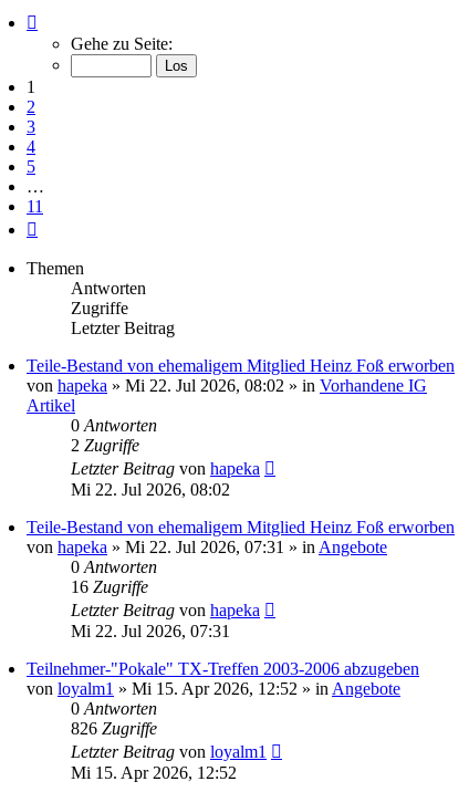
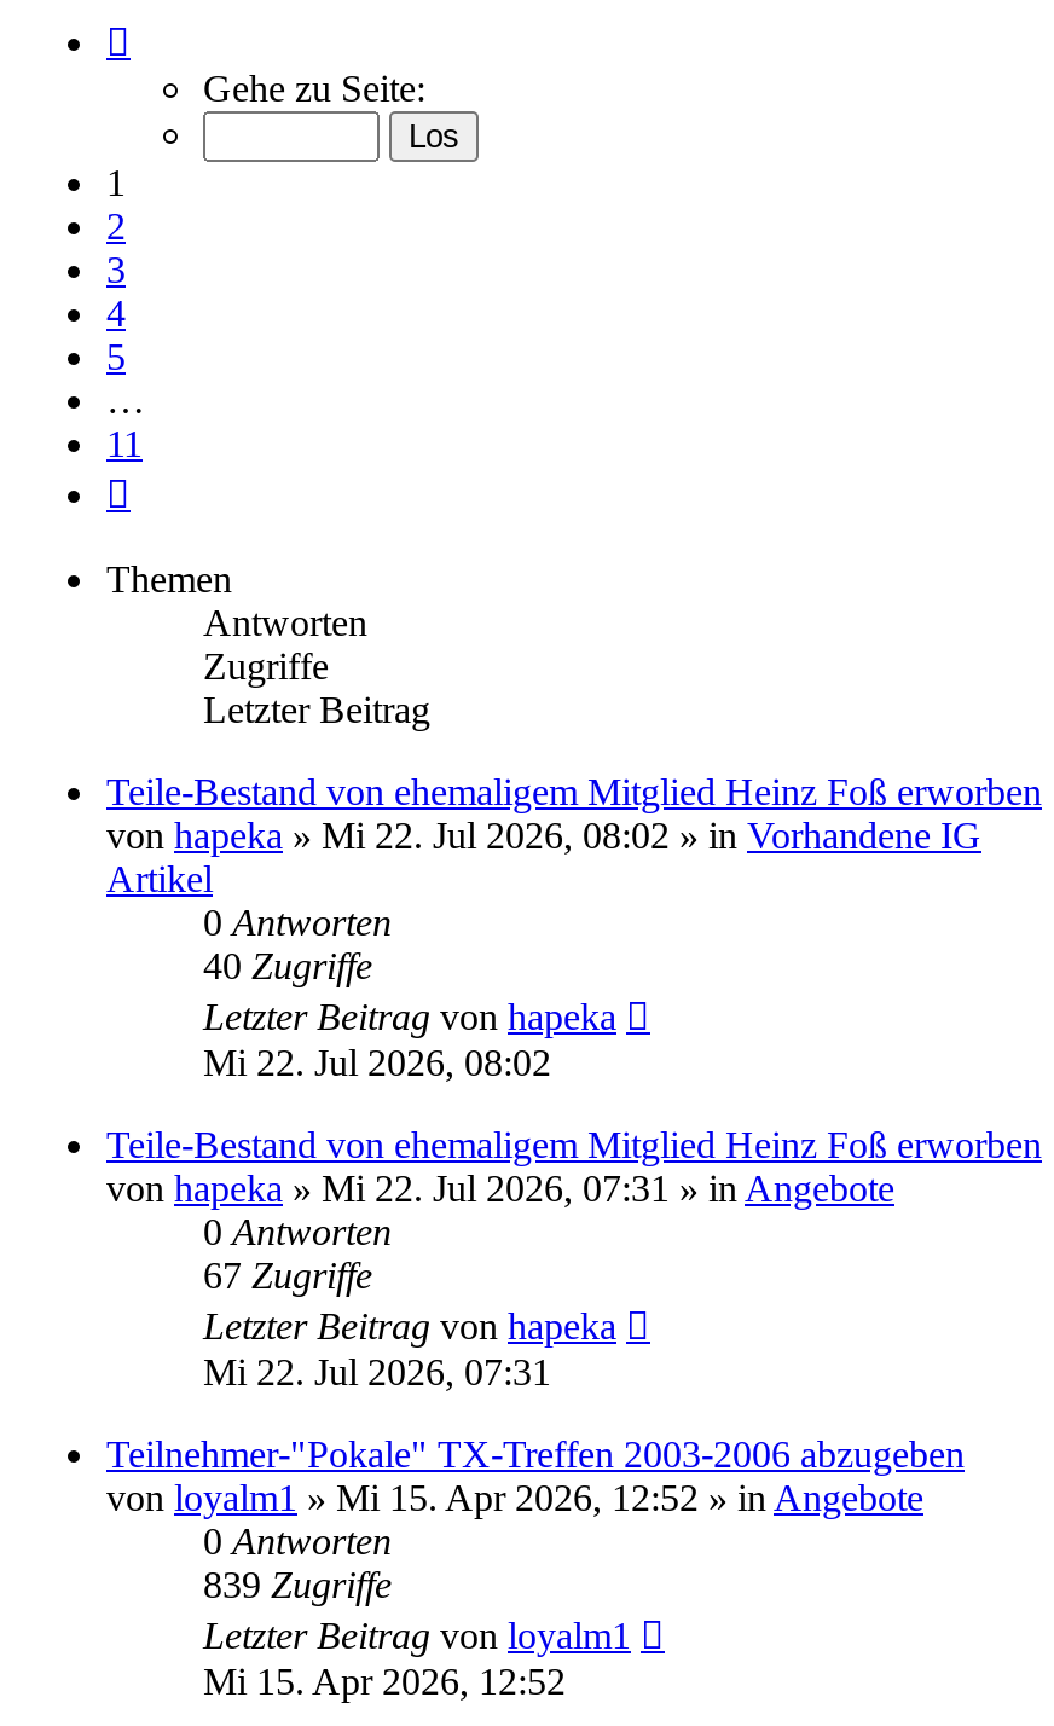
[71,436,139,455] 2 Zugriffe -> [203,945,372,986] 40 Zugriffe
[71,577,148,596] 16 Zugriffe -> [203,1254,372,1295] 67 Zugriffe
[71,719,157,738] 826 Zugriffe -> [203,1564,392,1605] 839 Zugriffe

